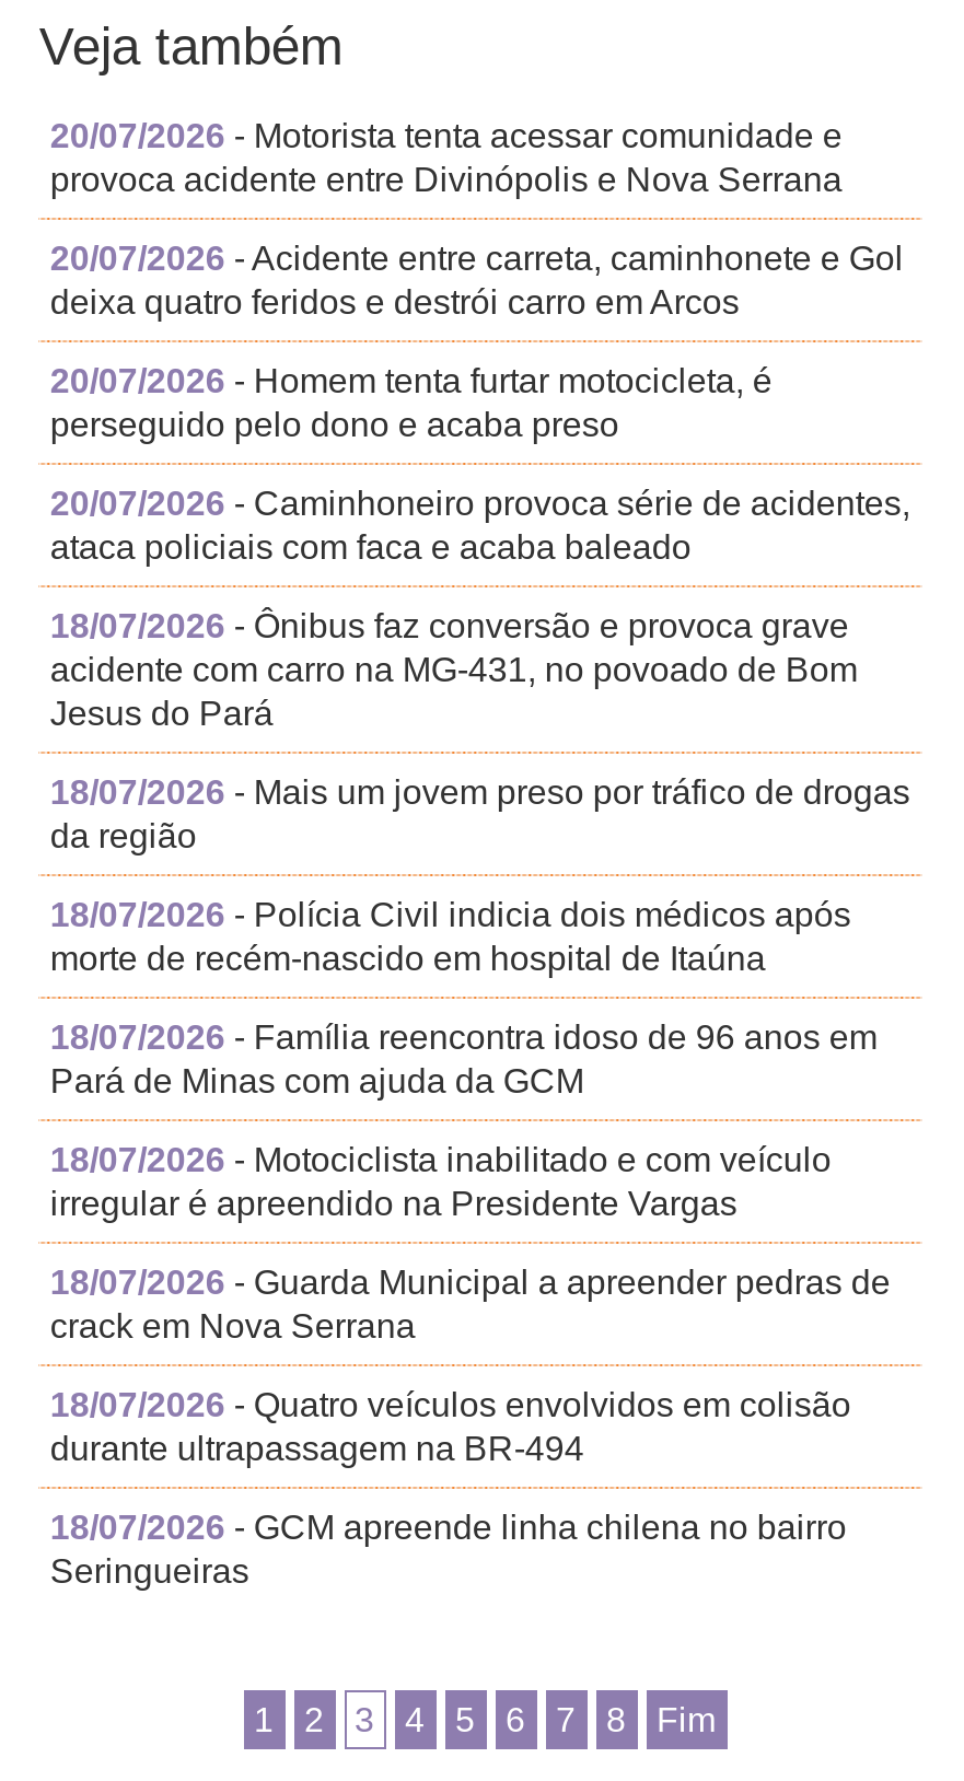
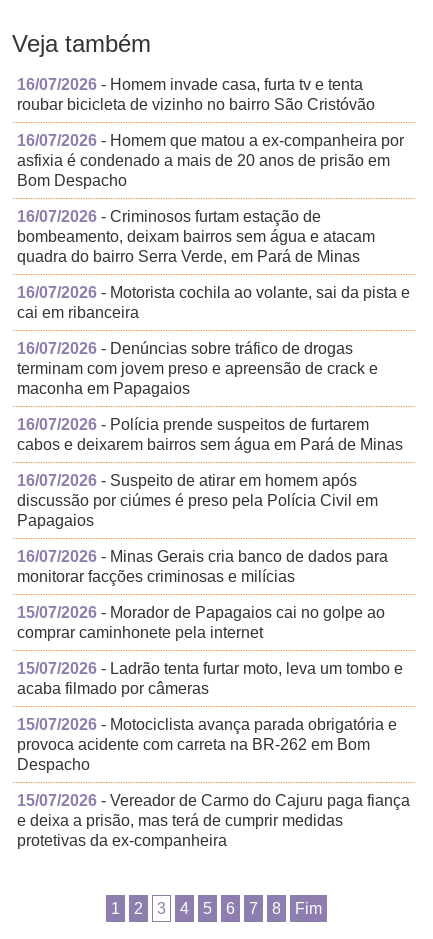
[50,117,842,198] 20/07/2026 - Motorista tenta acessar comunidade e | provoca acidente entre Divinópolis e Nova Serrana -> [17,76,375,113] 16/07/2026 - Homem invade casa, furta tv e tenta | roubar bicicleta de vizinho no bairro São Cristóvão
[50,240,904,321] 20/07/2026 - Acidente entre carreta, caminhonete e Gol | deixa quatro feridos e destrói carro em Arcos -> [17,132,404,189] 16/07/2026 - Homem que matou a ex-companheira por | asfixia é condenado a mais de 20 anos de prisão em | Bom Despacho
[50,362,772,443] 20/07/2026 - Homem tenta furtar motocicleta, é | perseguido pelo dono e acaba preso -> [17,208,375,265] 16/07/2026 - Criminosos furtam estação de | bombeamento, deixam bairros sem água e atacam | quadra do bairro Serra Verde, em Pará de Minas
[50,485,910,566] 20/07/2026 - Caminhoneiro provoca série de acidentes, | ataca policiais com faca e acaba baleado -> [17,284,410,321] 16/07/2026 - Motorista cochila ao volante, sai da pista e | cai em ribanceira
[50,607,858,732] 18/07/2026 - Ônibus faz conversão e provoca grave | acidente com carro na MG-431, no povoado de Bom | Jesus do Pará -> [17,340,378,397] 16/07/2026 - Denúncias sobre tráfico de drogas | terminam com jovem preso e apreensão de crack e | maconha em Papagaios
[50,774,910,855] 18/07/2026 - Mais um jovem preso por tráfico de drogas | da região -> [17,416,403,453] 16/07/2026 - Polícia prende suspeitos de furtarem | cabos e deixarem bairros sem água em Pará de Minas
[50,896,851,977] 18/07/2026 - Polícia Civil indicia dois médicos após | morte de recém-nascido em hospital de Itaúna -> [17,472,378,529] 16/07/2026 - Suspeito de atirar em homem após | discussão por ciúmes é preso pela Polícia Civil em | Papagaios
[50,1019,877,1100] 18/07/2026 - Família reencontra idoso de 96 anos em | Pará de Minas com ajuda da GCM -> [17,548,388,585] 16/07/2026 - Minas Gerais cria banco de dados para | monitorar facções criminosas e milícias
[50,1141,831,1222] 18/07/2026 - Motociclista inabilitado e com veículo | irregular é apreendido na Presidente Vargas -> [17,604,385,641] 15/07/2026 - Morador de Papagaios cai no golpe ao | comprar caminhonete pela internet
[50,1264,890,1345] 18/07/2026 - Guarda Municipal a apreender pedras de | crack em Nova Serrana -> [17,660,403,697] 15/07/2026 - Ladrão tenta furtar moto, leva um tombo e | acaba filmado por câmeras
[50,1386,851,1467] 18/07/2026 - Quatro veículos envolvidos em colisão | durante ultrapassagem na BR-494 -> [17,716,397,773] 15/07/2026 - Motociclista avança parada obrigatória e | provoca acidente com carreta na BR-262 em Bom | Despacho
[50,1509,847,1590] 18/07/2026 - GCM apreende linha chilena no bairro | Seringueiras -> [17,792,410,849] 15/07/2026 - Vereador de Carmo do Cajuru paga fiança | e deixa a prisão, mas terá de cumprir medidas | protetivas da ex-companheira

